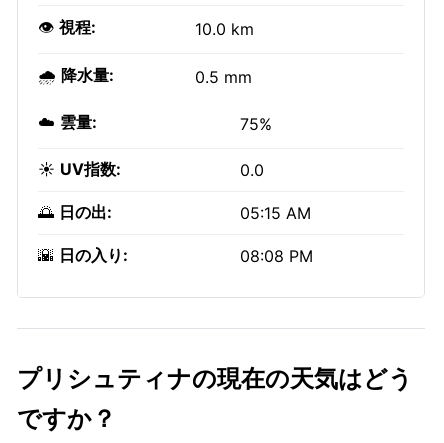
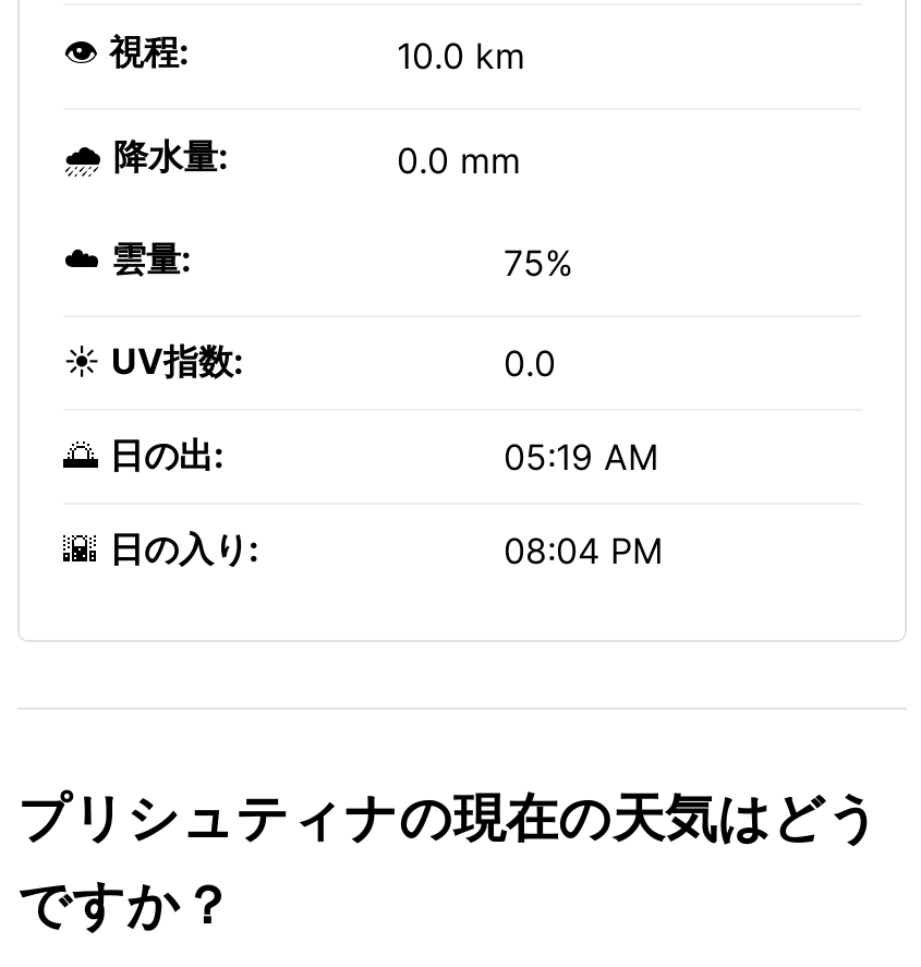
[195,67,252,87] 0.5 mm -> [397,138,521,182] 0.0 mm
[240,203,311,223] 05:15 AM -> [504,435,658,479] 05:19 AM
[240,246,313,266] 08:08 PM -> [504,529,663,572] 08:04 PM

